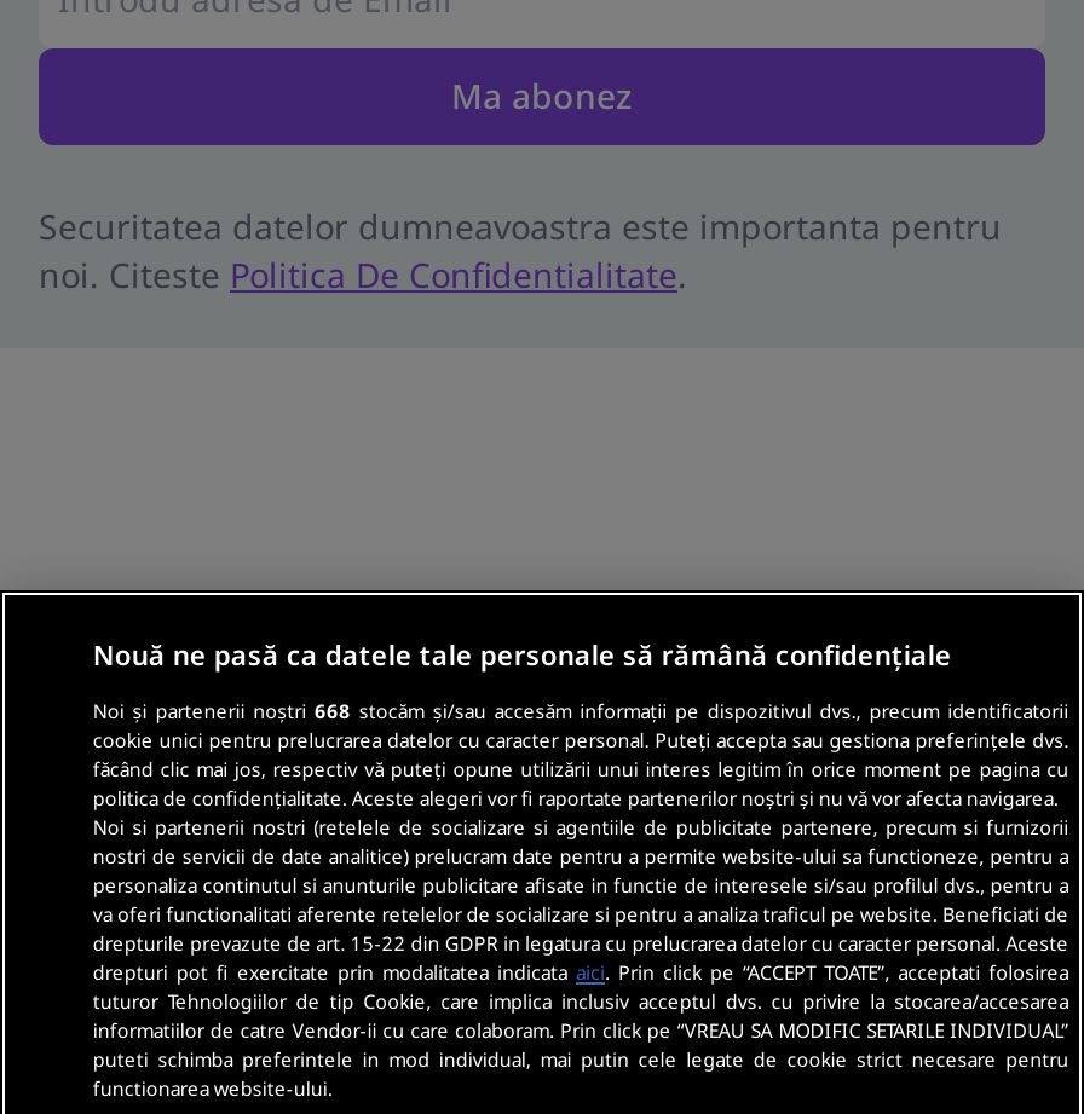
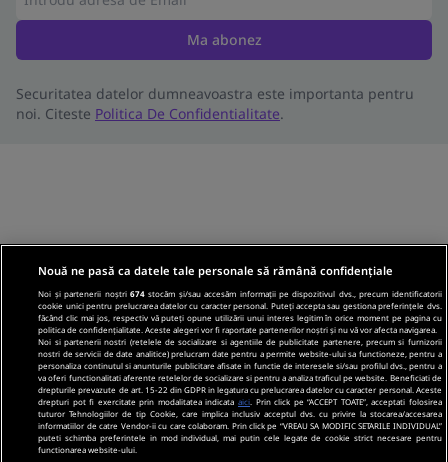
[93,697,1069,723] Noi și partenerii noștri 668 stocăm și/sau accesăm informații pe dispozitivul dvs., precum identificatorii -> [38,288,442,299] Noi și partenerii noștri 674 stocăm și/sau accesăm informații pe dispozitivul dvs., precum identificatorii

